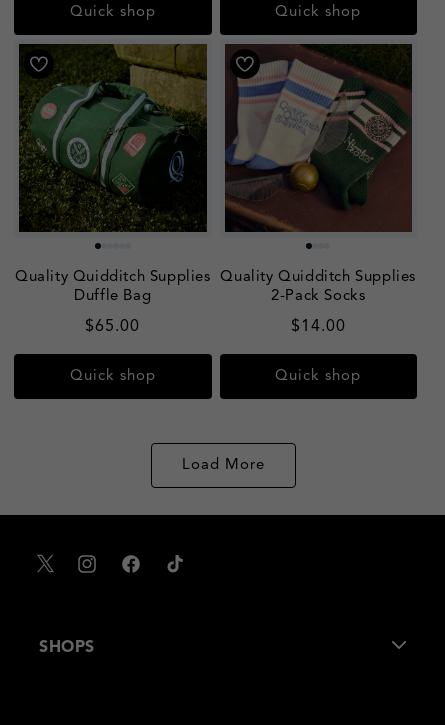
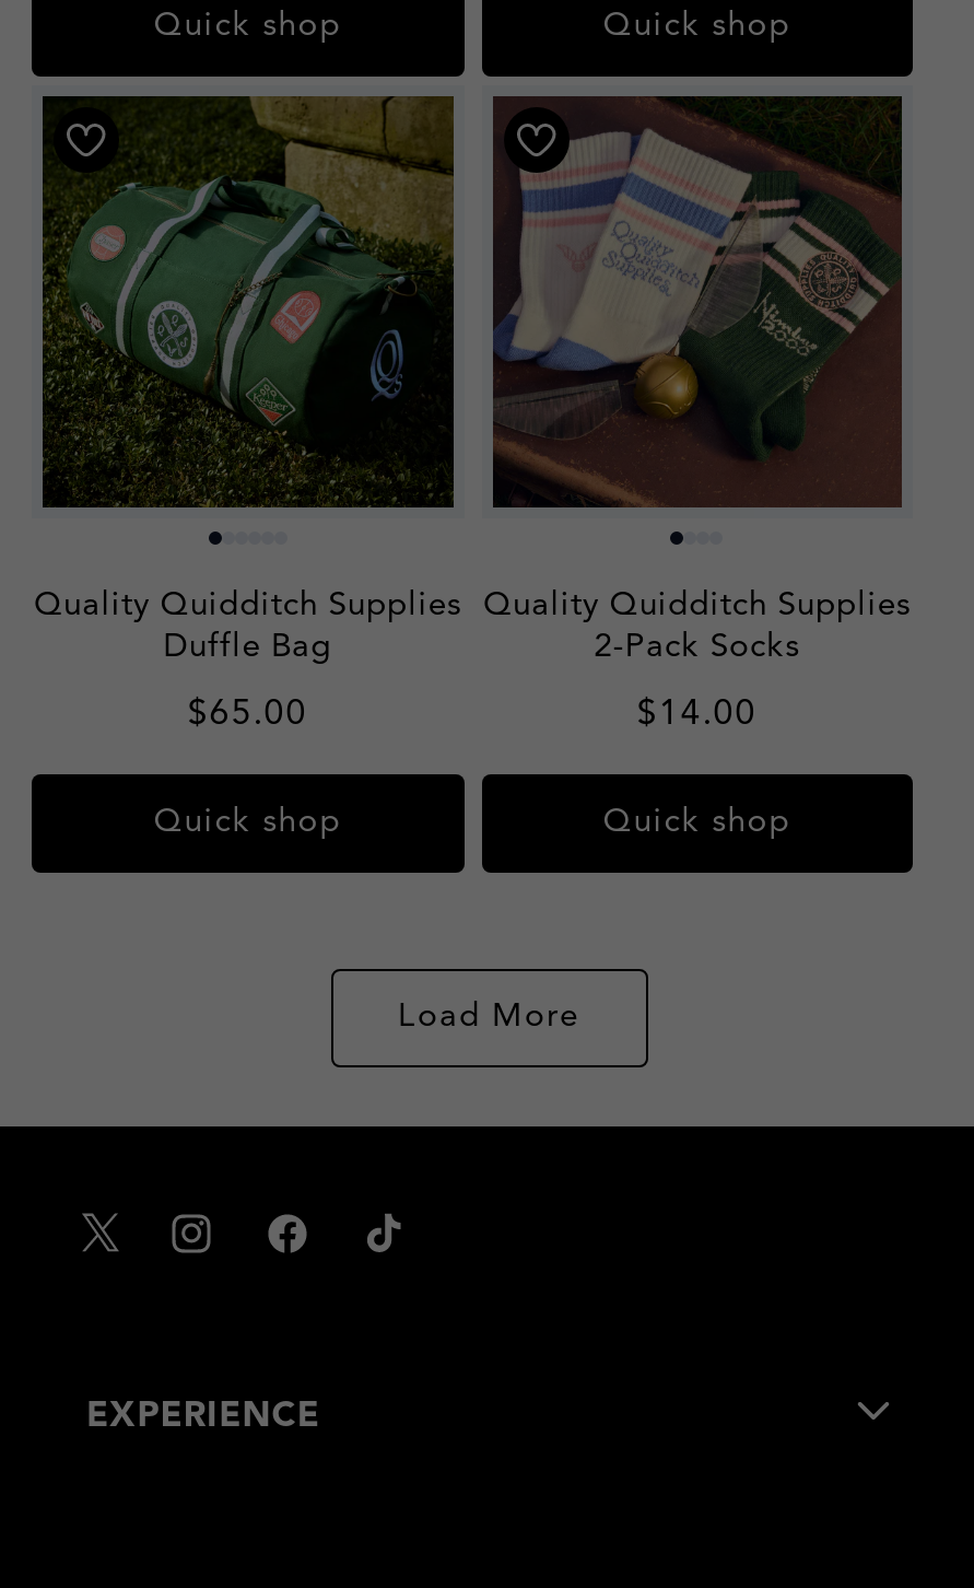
[39,640,95,656] SHOPS -> [86,1401,320,1436] EXPERIENCE

